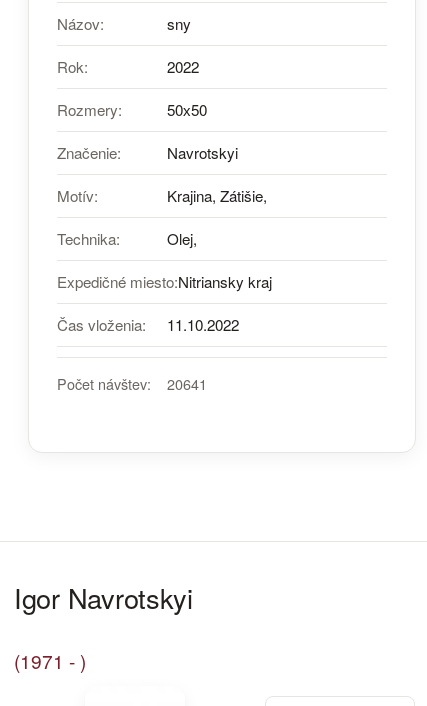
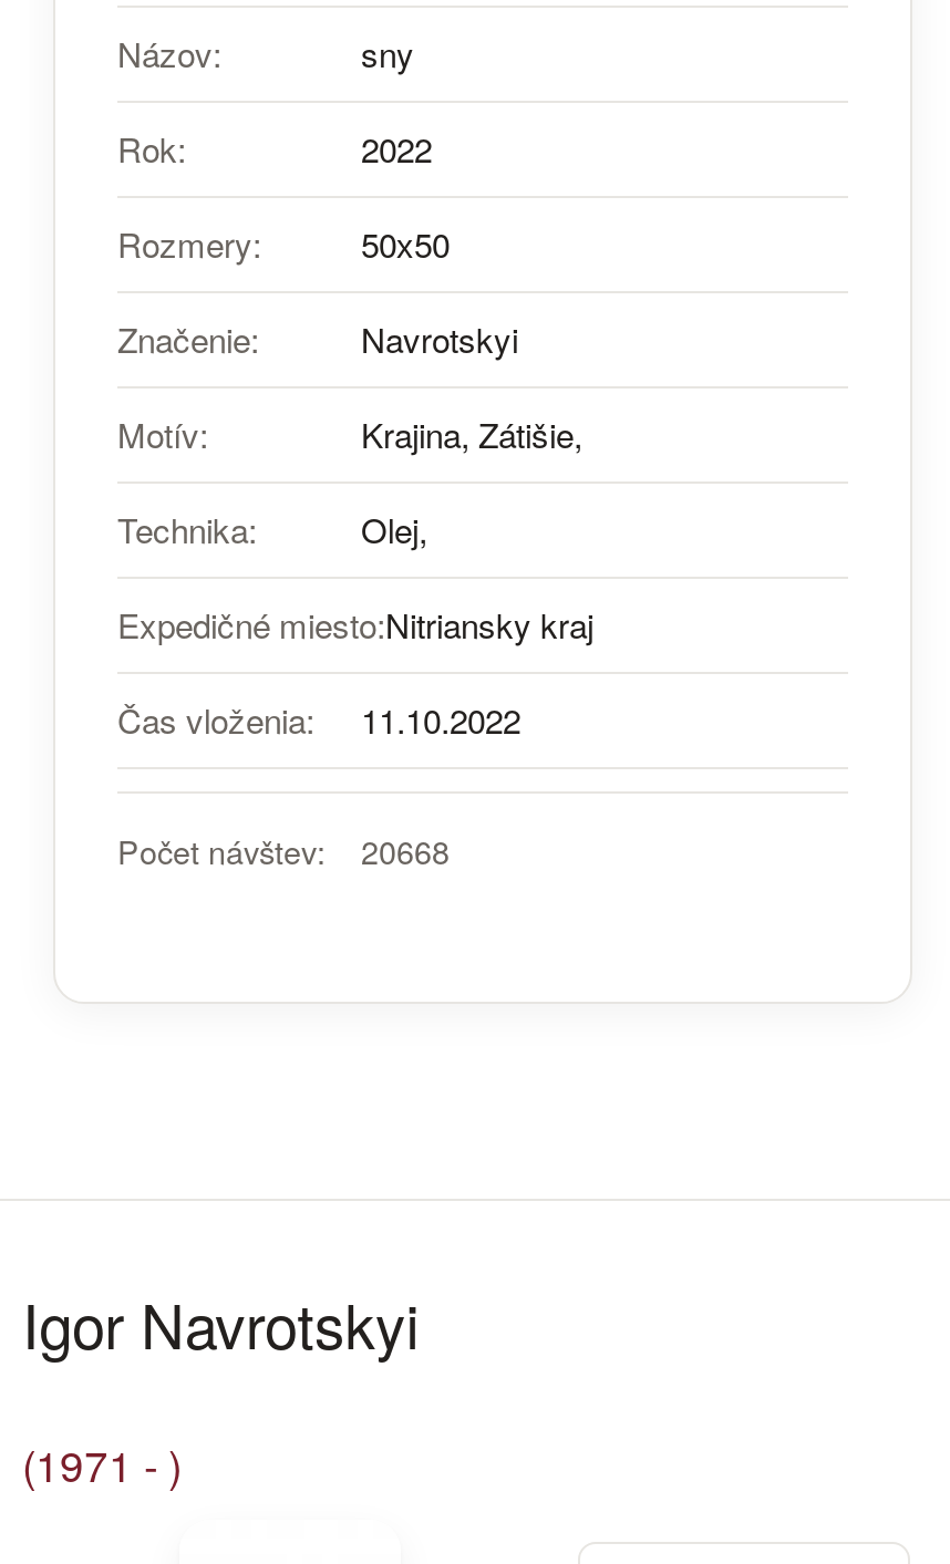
[57,373,207,394] Počet návštev: 20641 -> [117,827,450,873] Počet návštev: 20668

